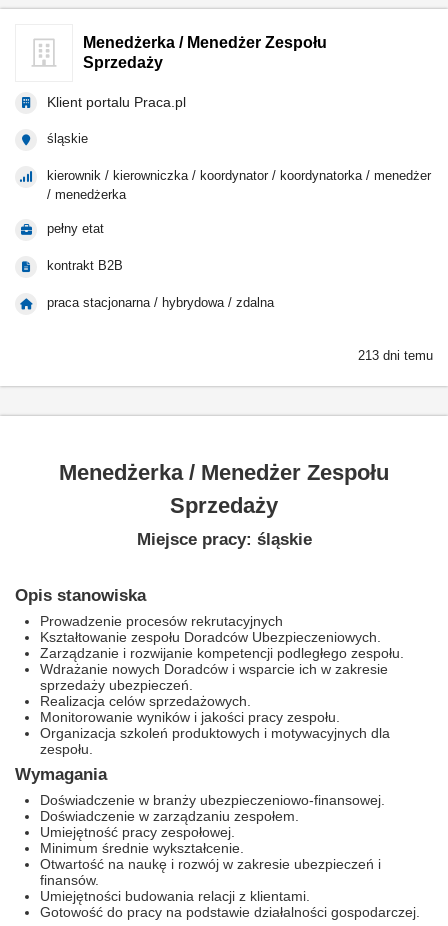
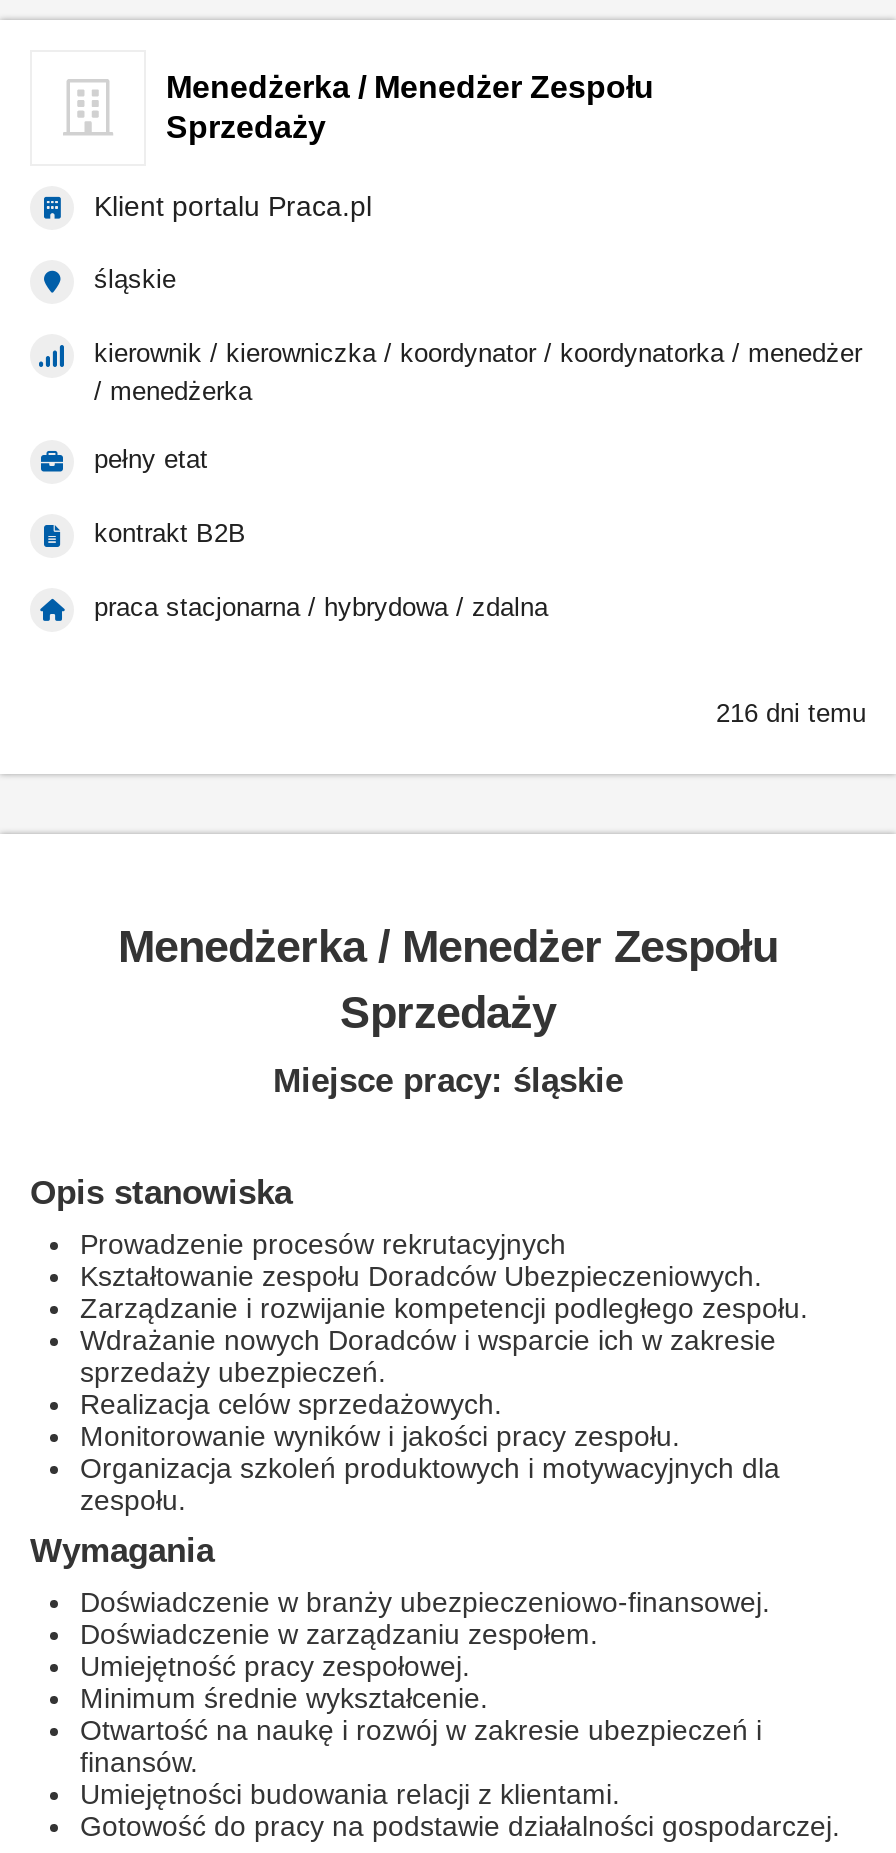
[358,348,433,363] 213 dni temu -> [716,698,866,728] 216 dni temu

